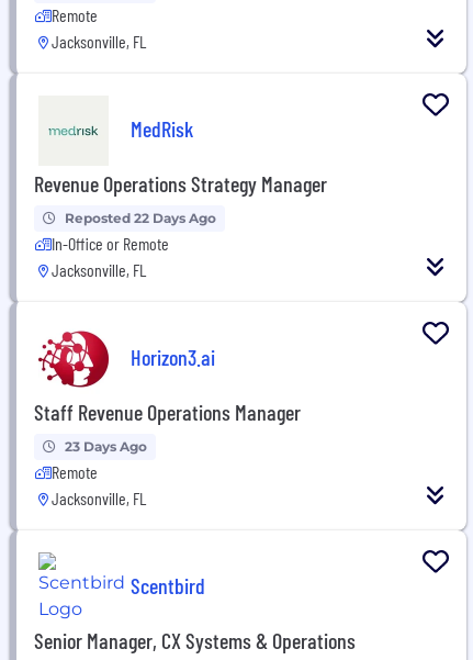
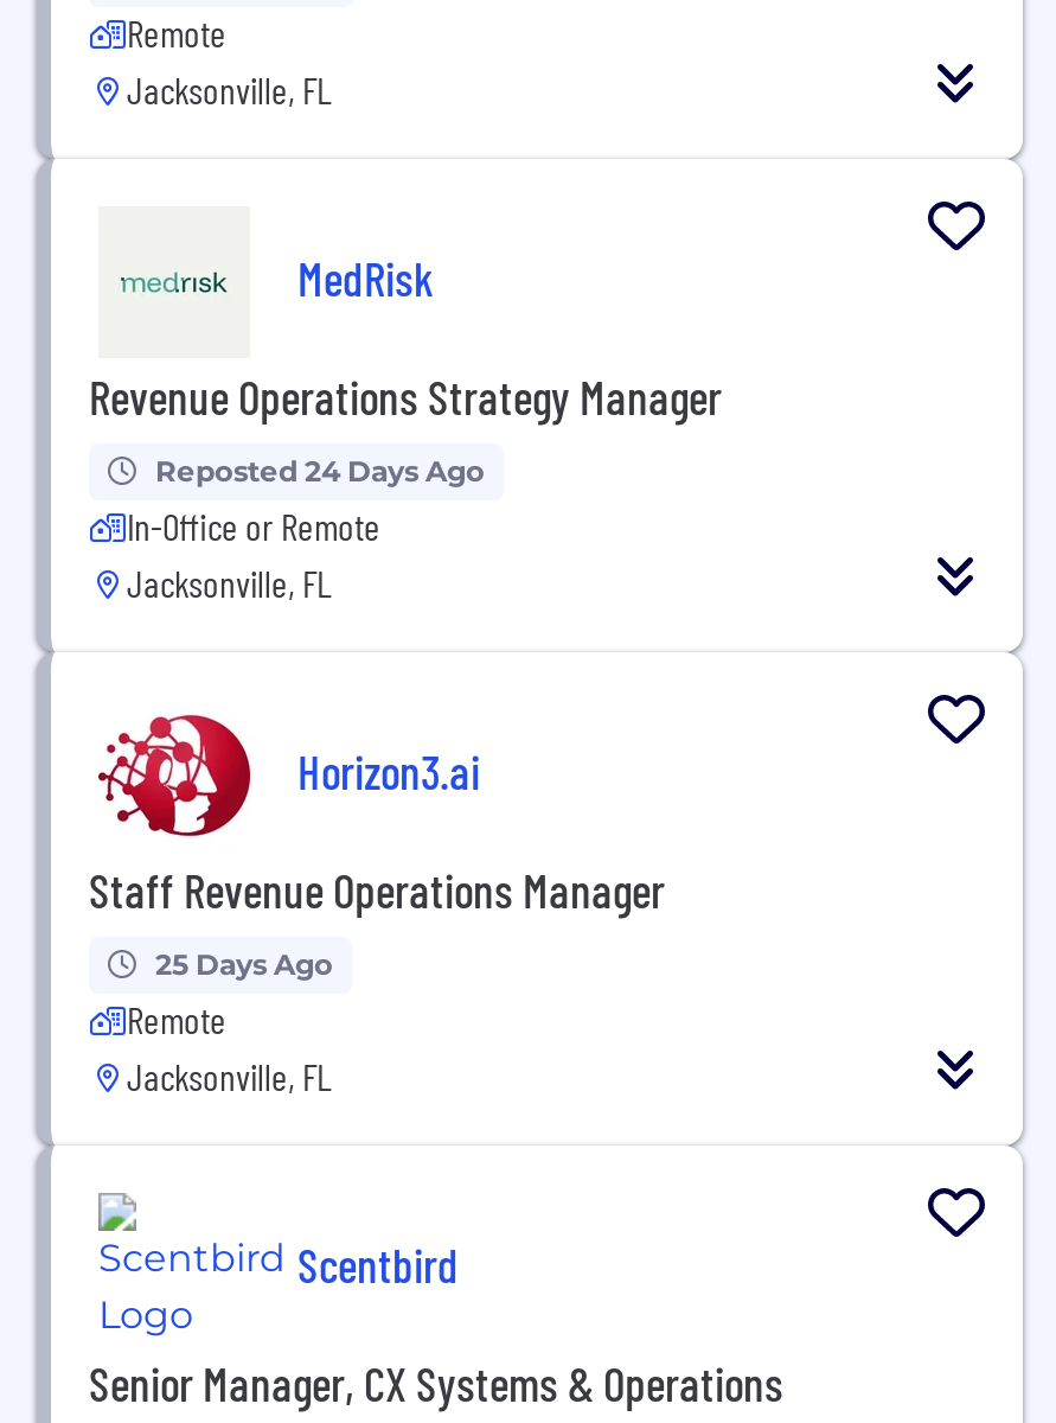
[65,209,216,226] Reposted 22 Days Ago -> [155,452,485,488] Reposted 24 Days Ago
[65,438,147,454] 23 Days Ago -> [155,946,333,981] 25 Days Ago

